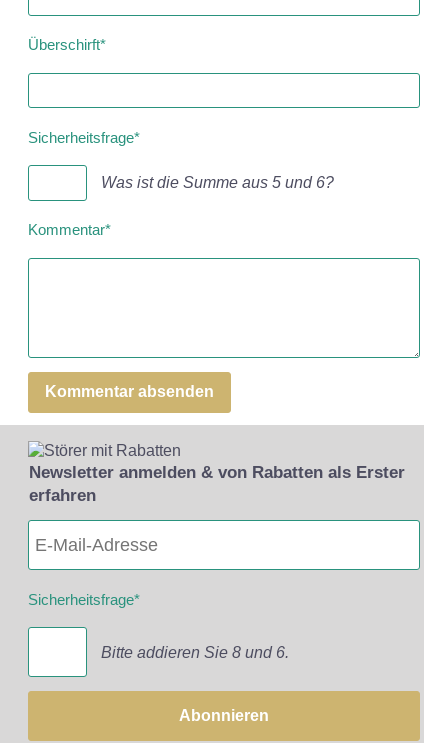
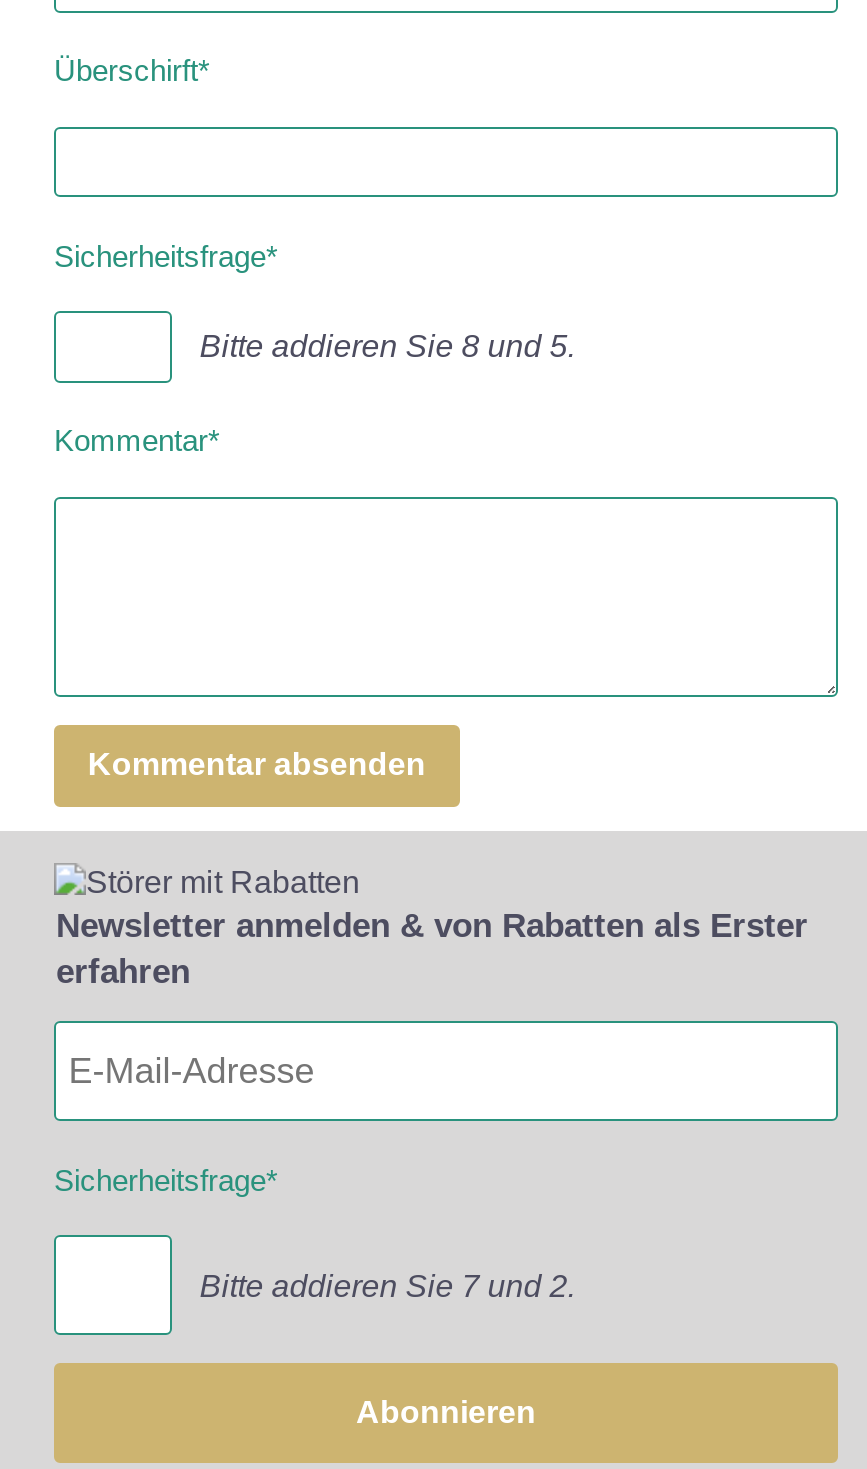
[101,174,334,191] Was ist die Summe aus 5 und 6? -> [200,330,576,364] Bitte addieren Sie 8 und 5.
[101,643,289,660] Bitte addieren Sie 8 und 6. -> [200,1268,576,1302] Bitte addieren Sie 7 und 2.

